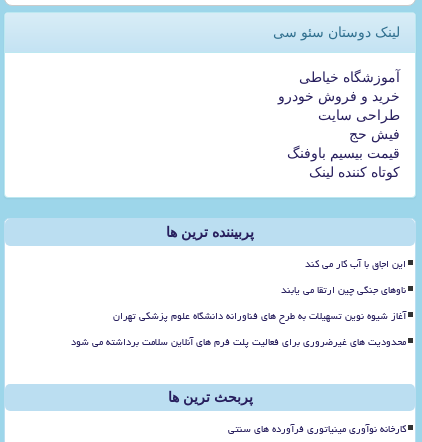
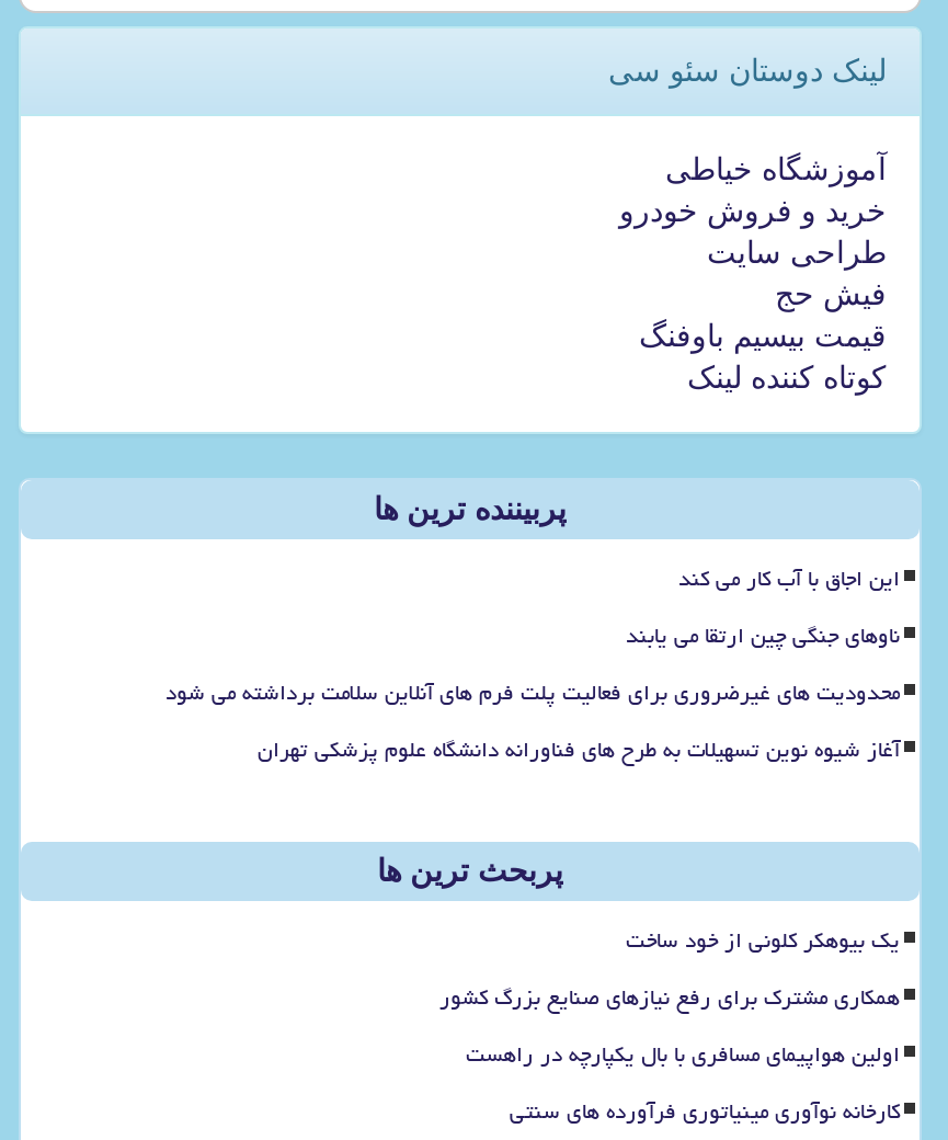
moved [71,332,406,352] -> [165,670,900,714]: محدودیت های غیرضروری برای فعالیت پلت فرم های آنلاین سلامت برداشته می شود
none -> [439,918,900,1076] یک بیوهکر کلونی از خود ساخت | همکاری مشترک برای رفع نیازهای صنایع بزرگ کشور | اولین هواپیمای مسافری با بال یکپارچه در راهست

